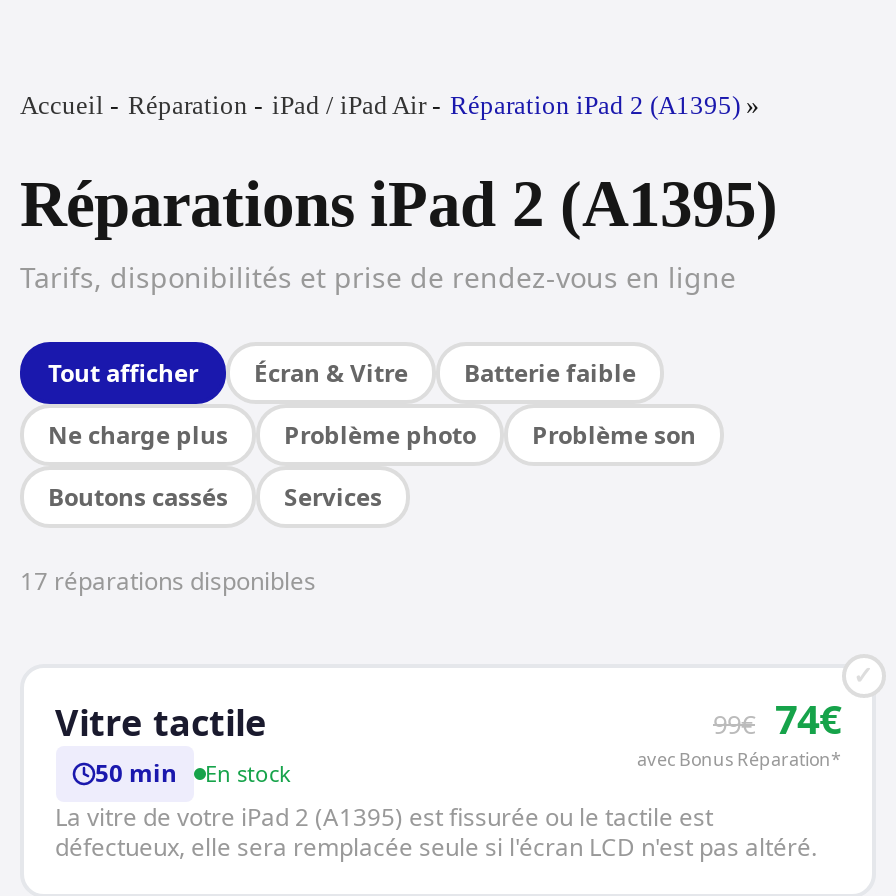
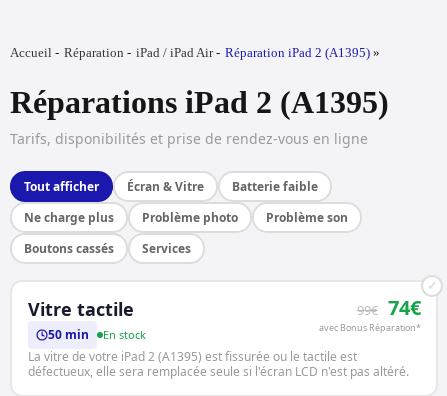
[20,563,316,597] 17 réparations disponibles -> none

